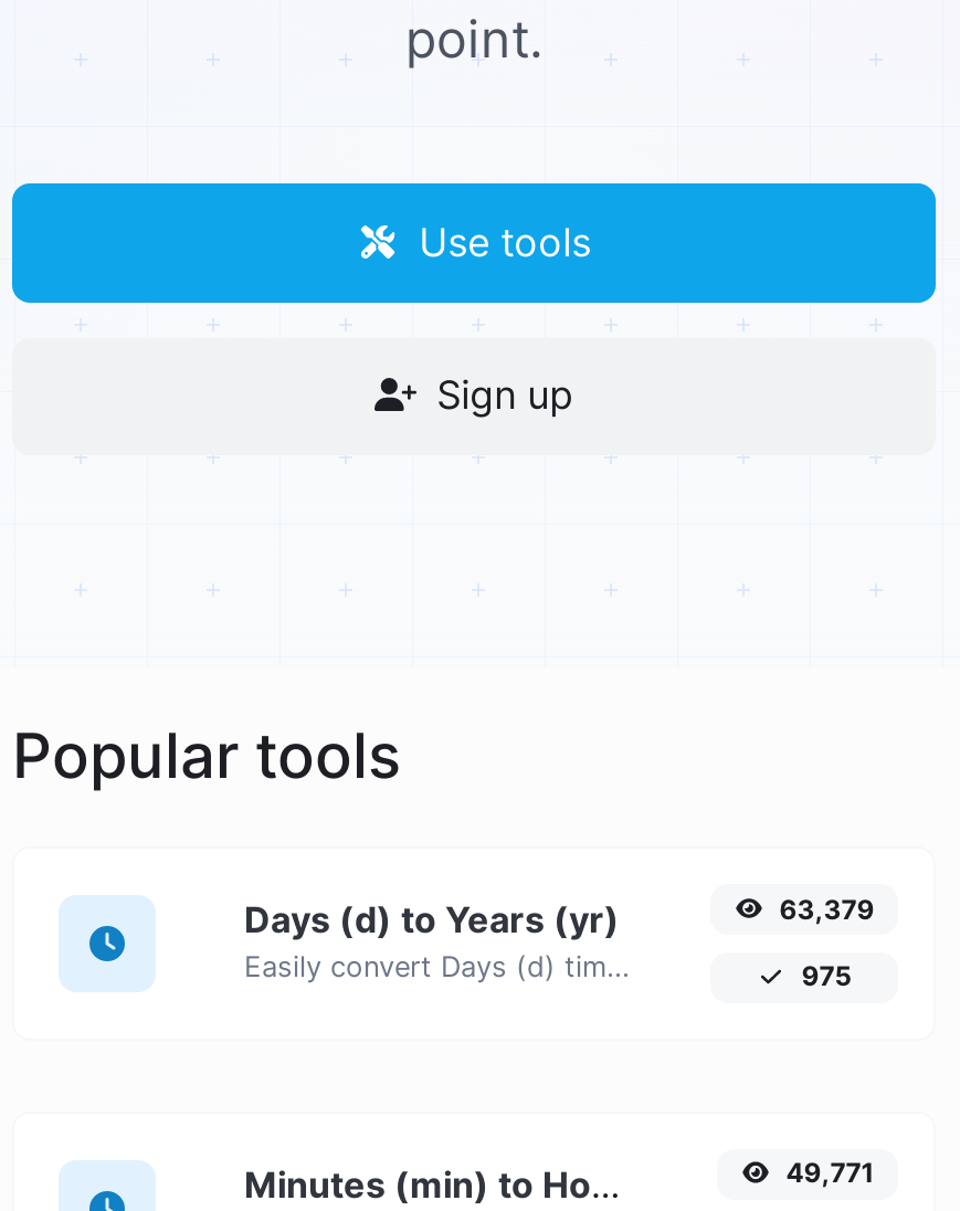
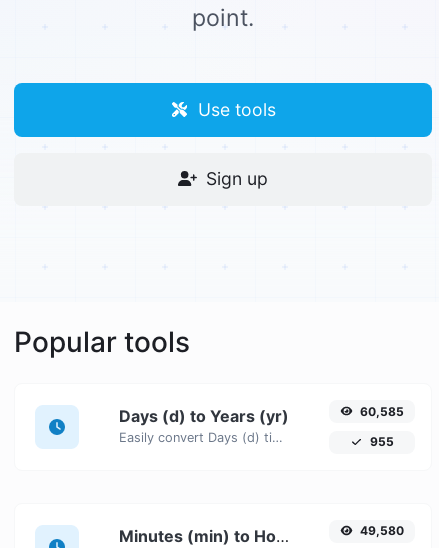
[773,892,874,925] 63,379 -> [357,404,404,419] 60,585
[795,960,852,993] 975 -> [367,434,394,449] 955
[779,1156,874,1189] 49,771 -> [357,523,404,538] 49,580

